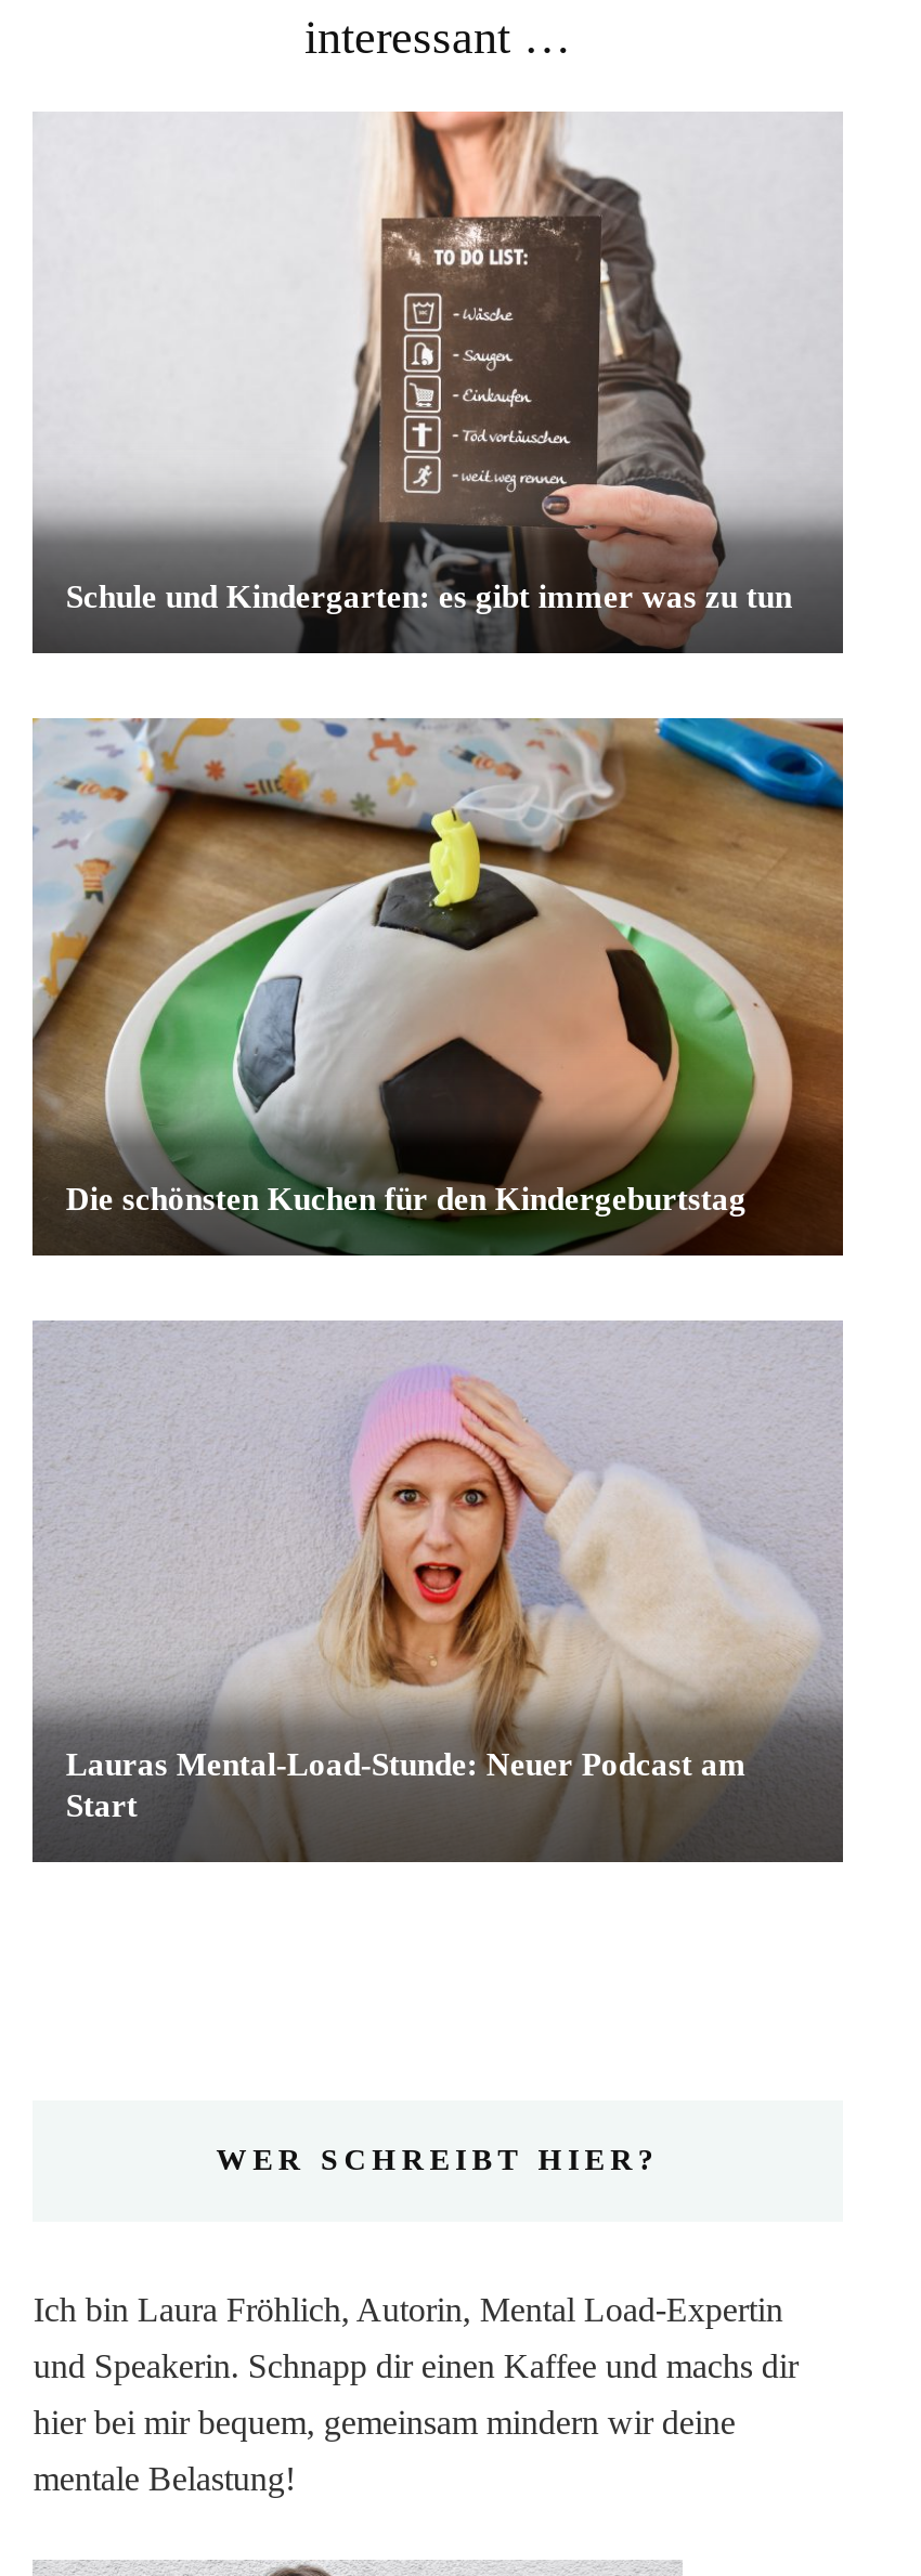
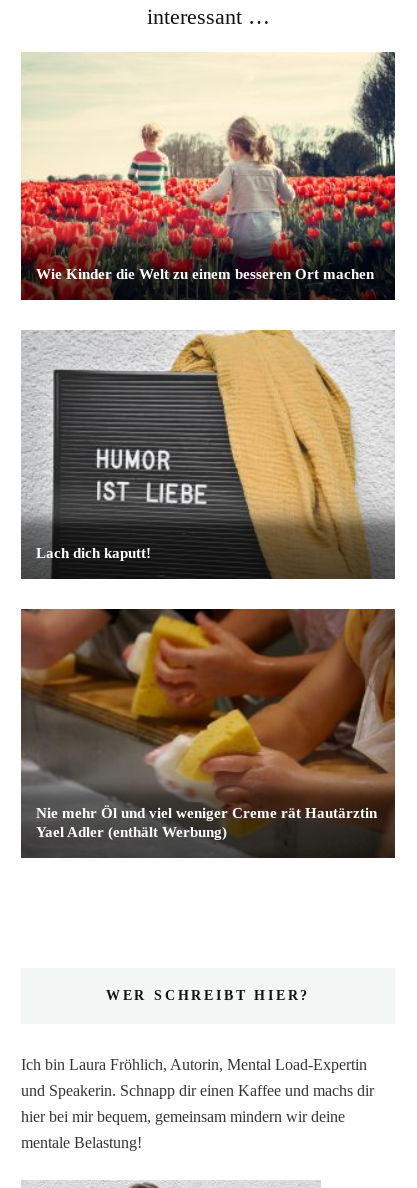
[30,110,843,656] [image] | Schule und Kindergarten: es gibt immer was zu tun -> [20,52,396,301] [image] | Wie Kinder die Welt zu einem besseren Ort machen
[33,717,845,1259] [image] | Die schönsten Kuchen für den Kindergeburtstag -> [21,329,396,580] [image] | Lach dich kaputt!
[35,1322,843,1863] [image] | Lauras Mental-Load-Stunde: Neuer Podcast am | Start -> [21,608,396,859] [image] | Nie mehr Öl und viel weniger Creme rät Hautärztin | Yael Adler (enthält Werbung)

